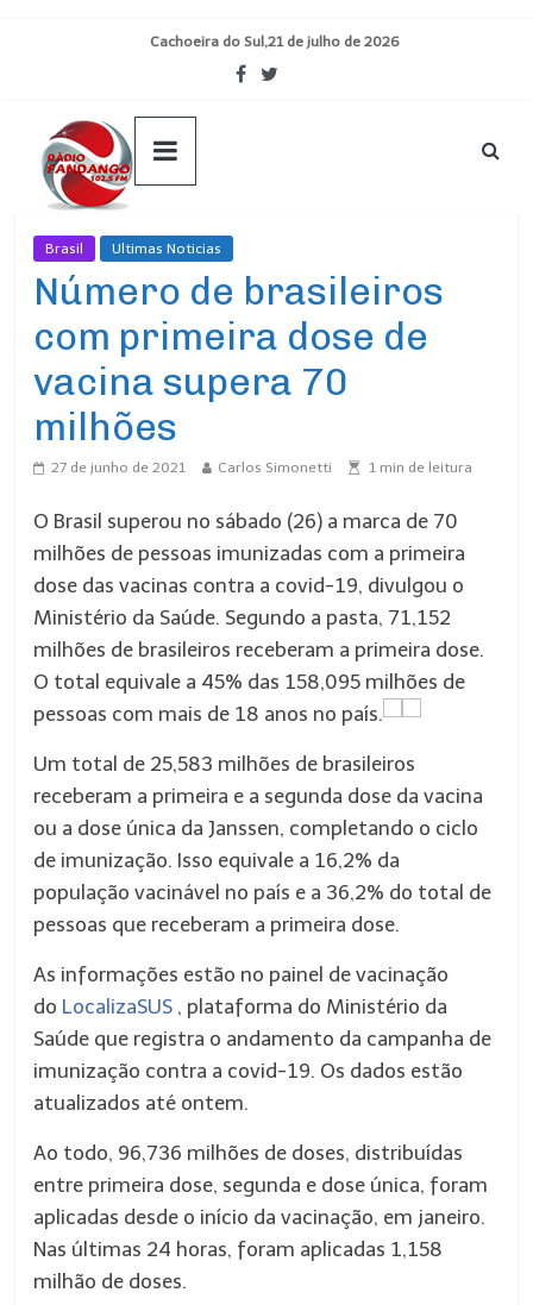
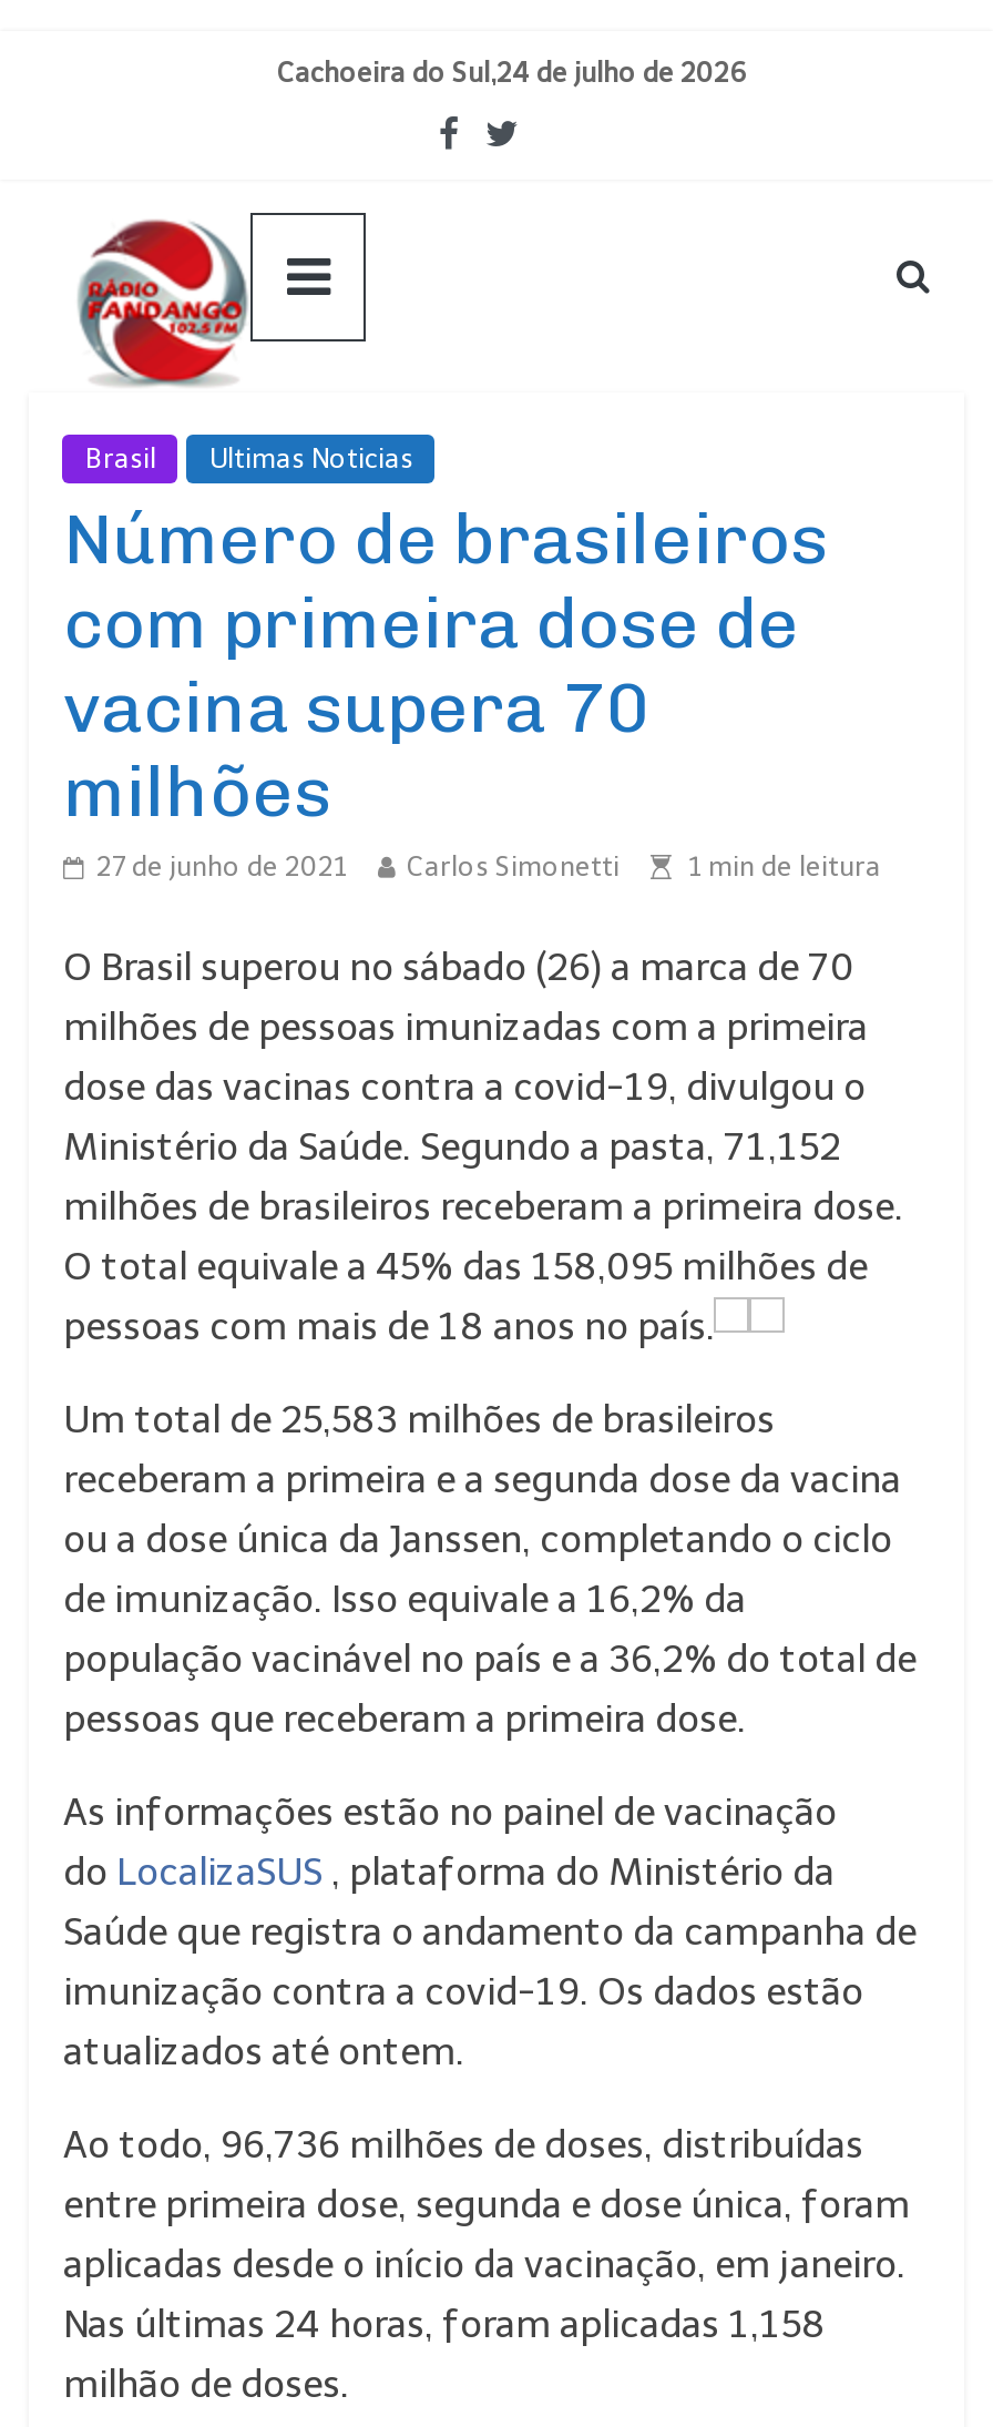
[150,33,400,50] Cachoeira do Sul,21 de julho de 2026 -> [277,58,747,89] Cachoeira do Sul,24 de julho de 2026

